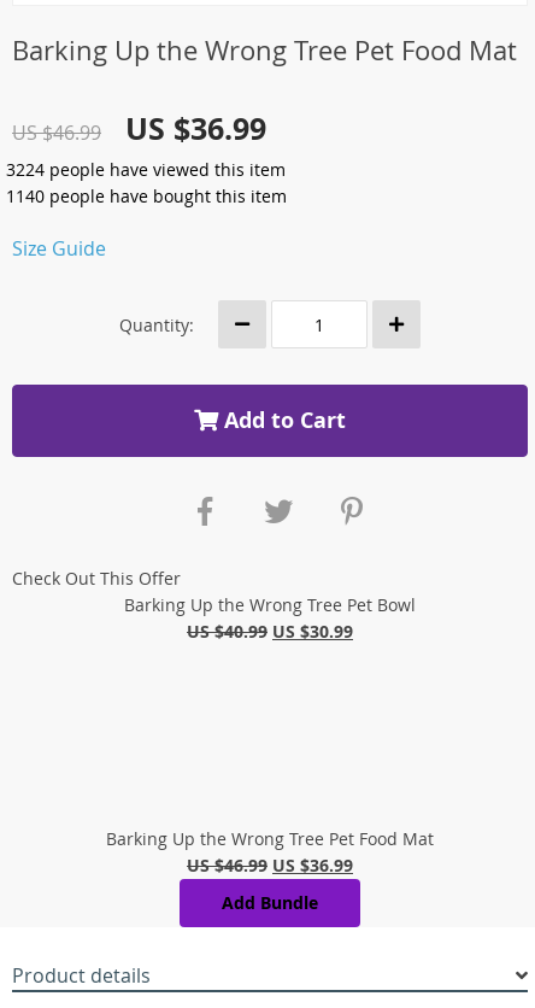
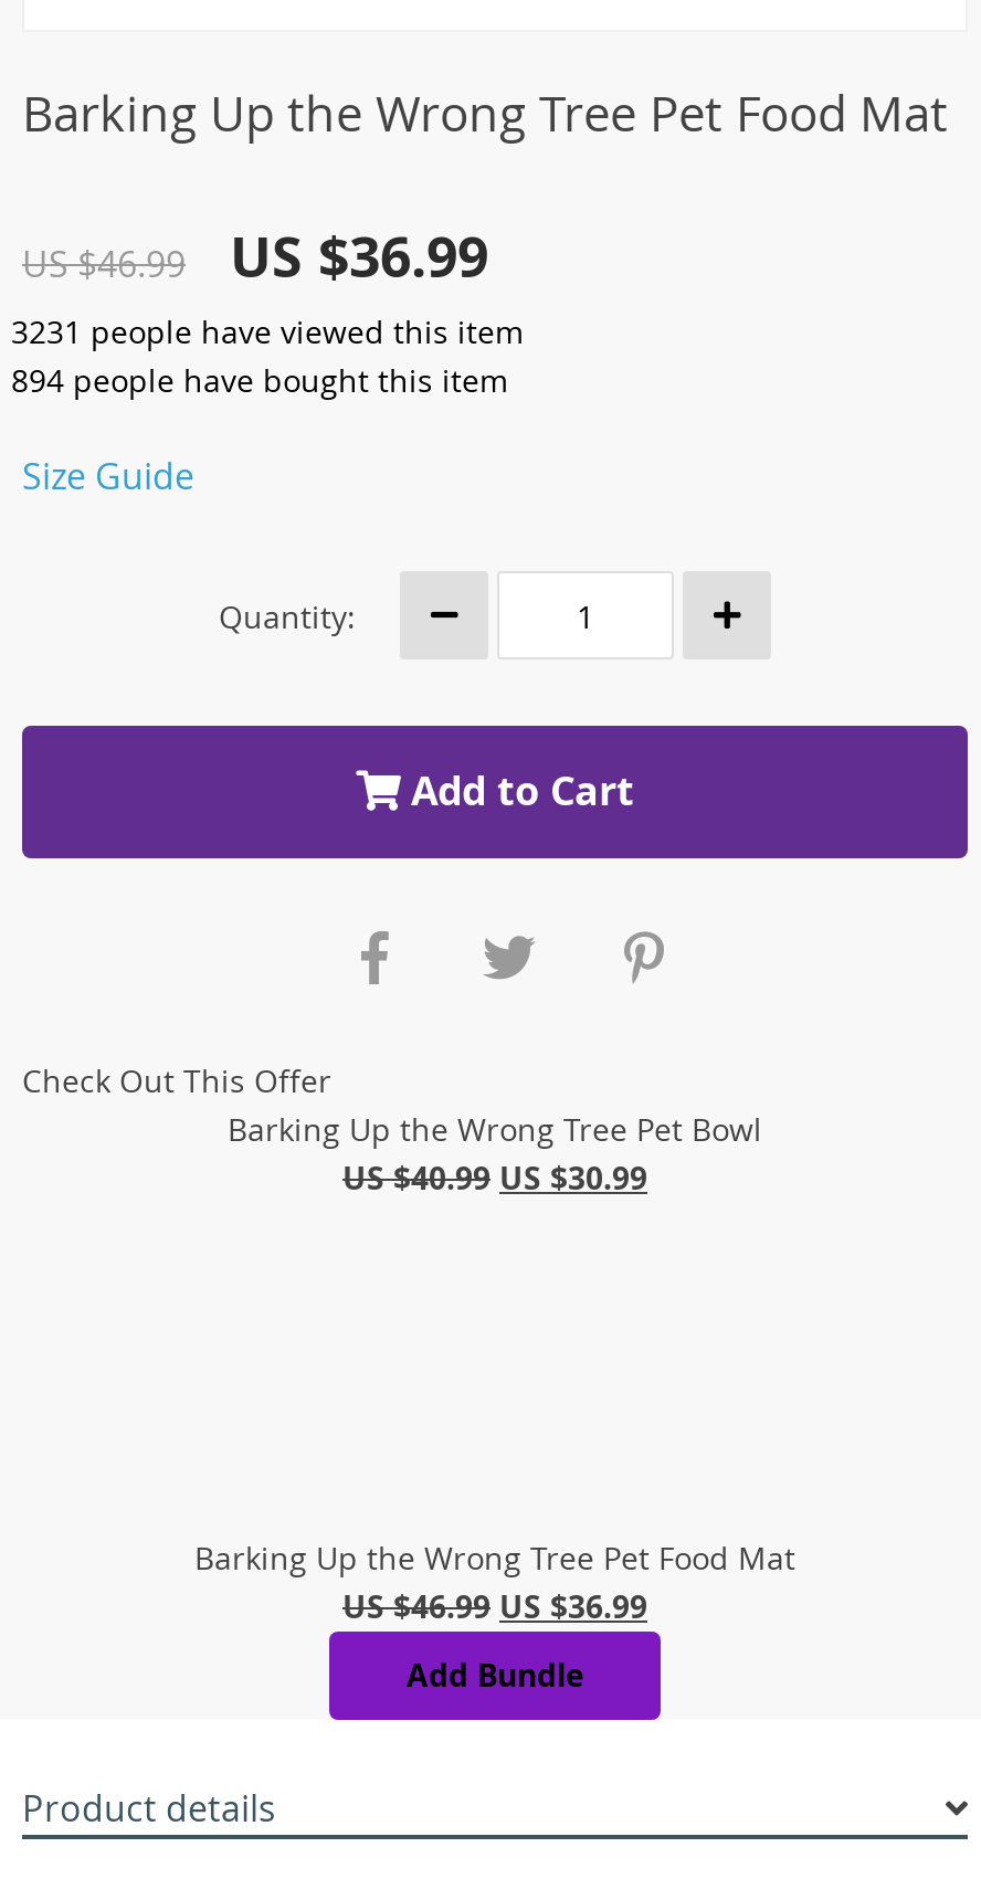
[6,158,286,181] 3224 people have viewed this item -> [11,310,524,352] 3231 people have viewed this item
[6,184,287,207] 1140 people have bought this item -> [11,359,508,401] 894 people have bought this item

